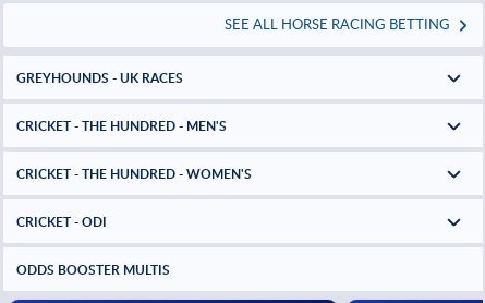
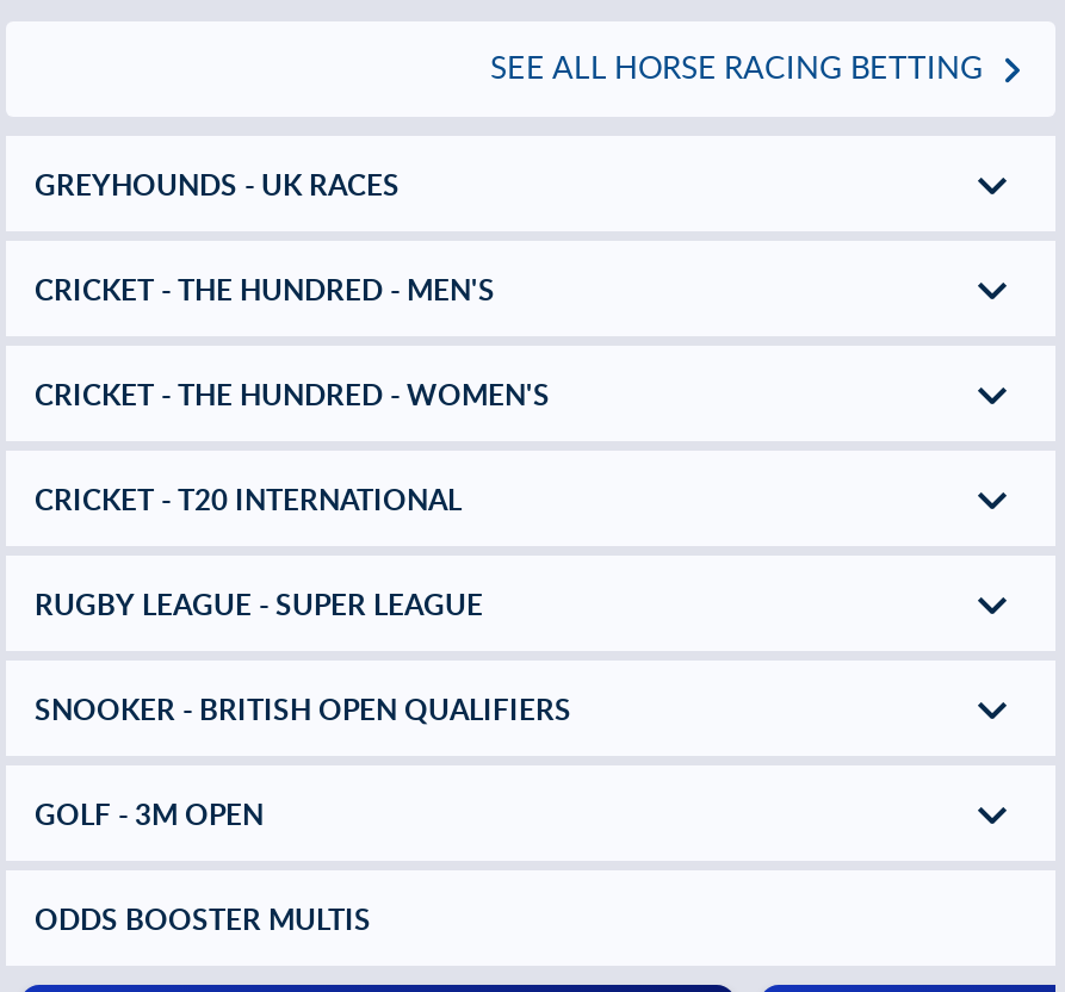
[16,212,107,231] CRICKET - ODI -> [35,479,571,834] CRICKET - T20 INTERNATIONAL | RUGBY LEAGUE - SUPER LEAGUE | SNOOKER - BRITISH OPEN QUALIFIERS | GOLF - 3M OPEN

